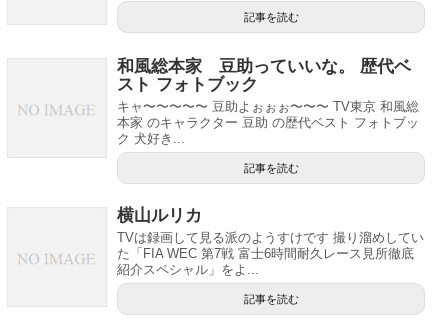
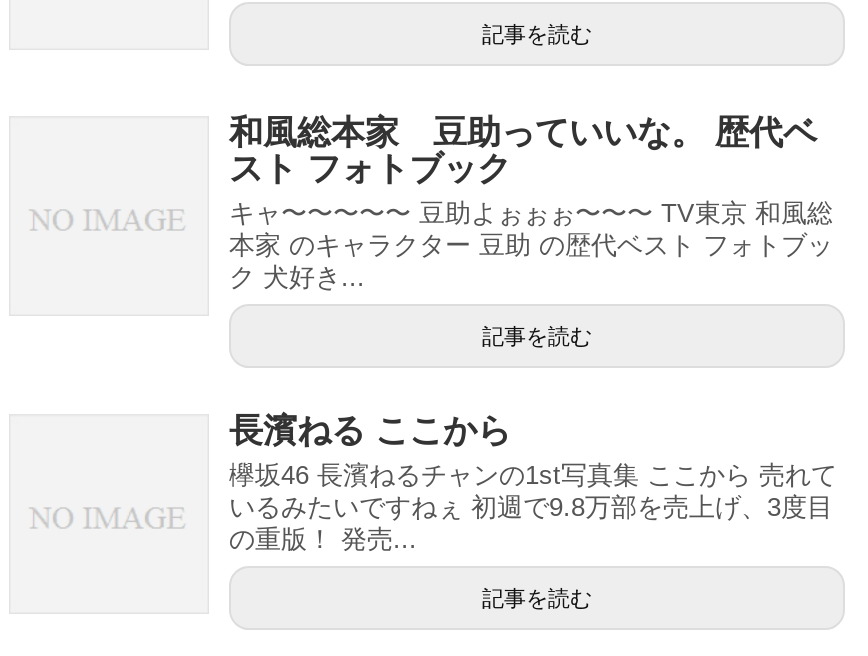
[117,206,424,277] 横山ルリカ | TVは録画して見る派のようすけです 撮り溜めしてい | た「FIA WEC 第7戦 富士6時間耐久レース見所徹底 | 紹介スペシャル」をよ... -> [229,412,837,554] 長濱ねる ここから | 欅坂46 長濱ねるチャンの1st写真集 ここから 売れて | いるみたいですねぇ 初週で9.8万部を売上げ、3度目 | の重版！ 発売...

